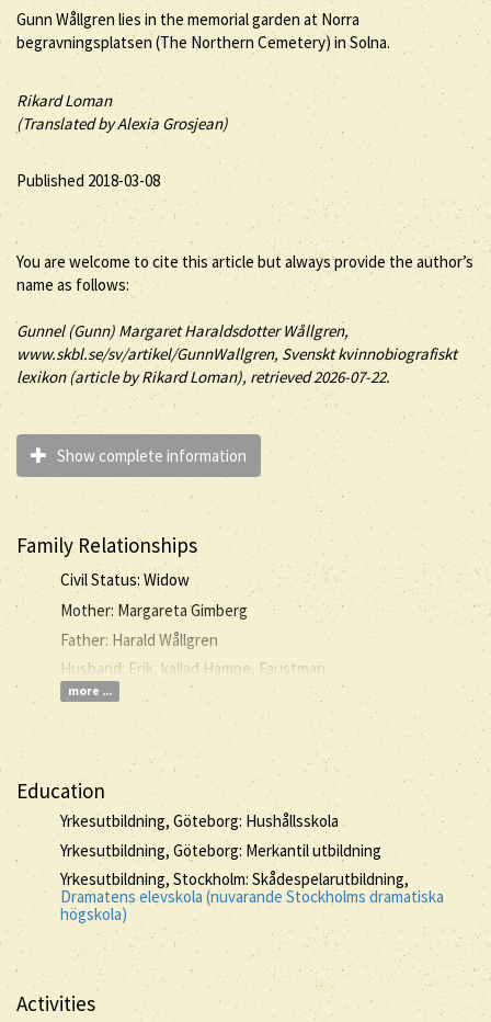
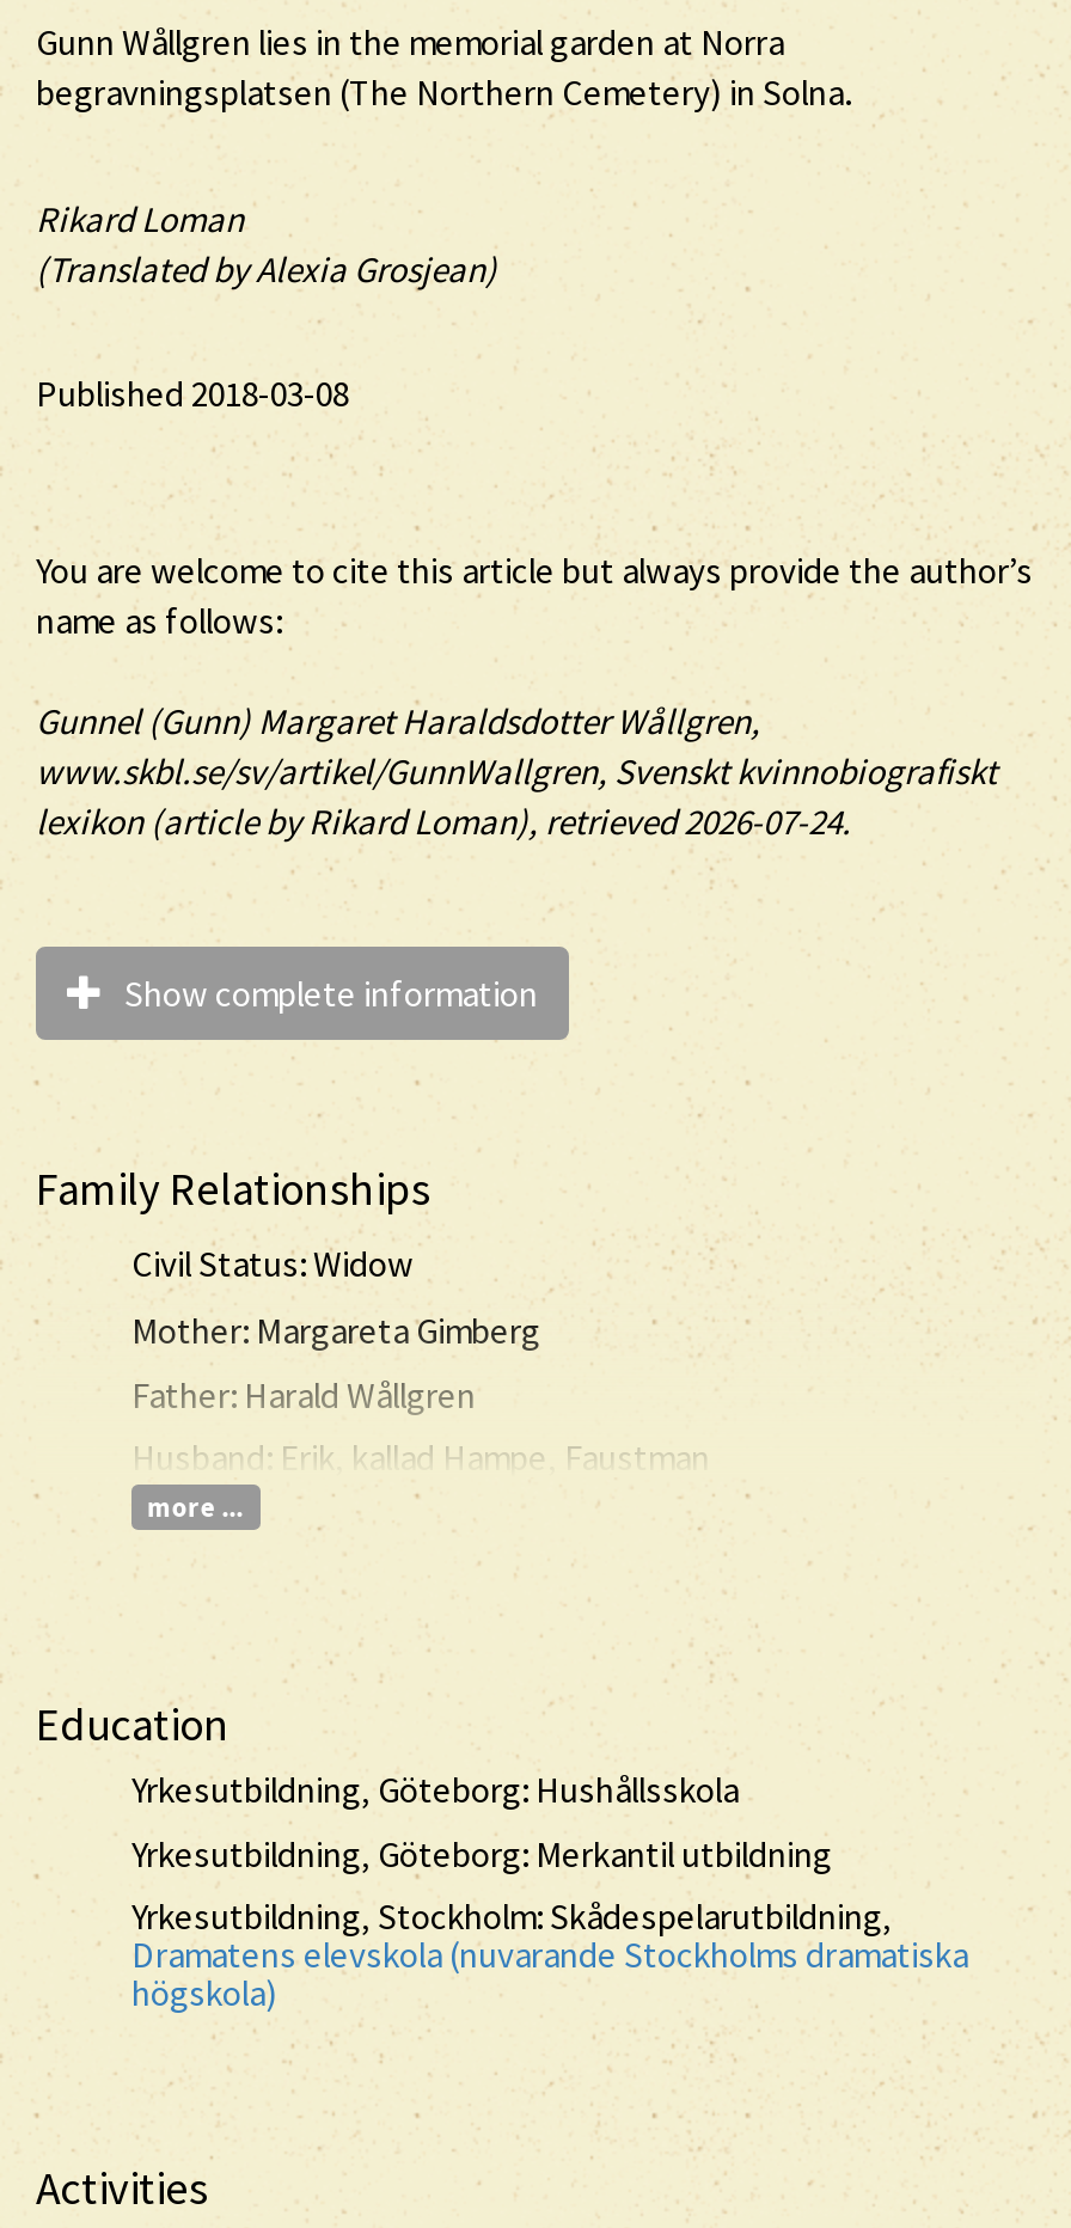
[16,366,390,387] lexikon (article byRikard Loman), retrieved 2026-07-22. -> [36,797,851,843] lexikon (article byRikard Loman), retrieved 2026-07-24.

